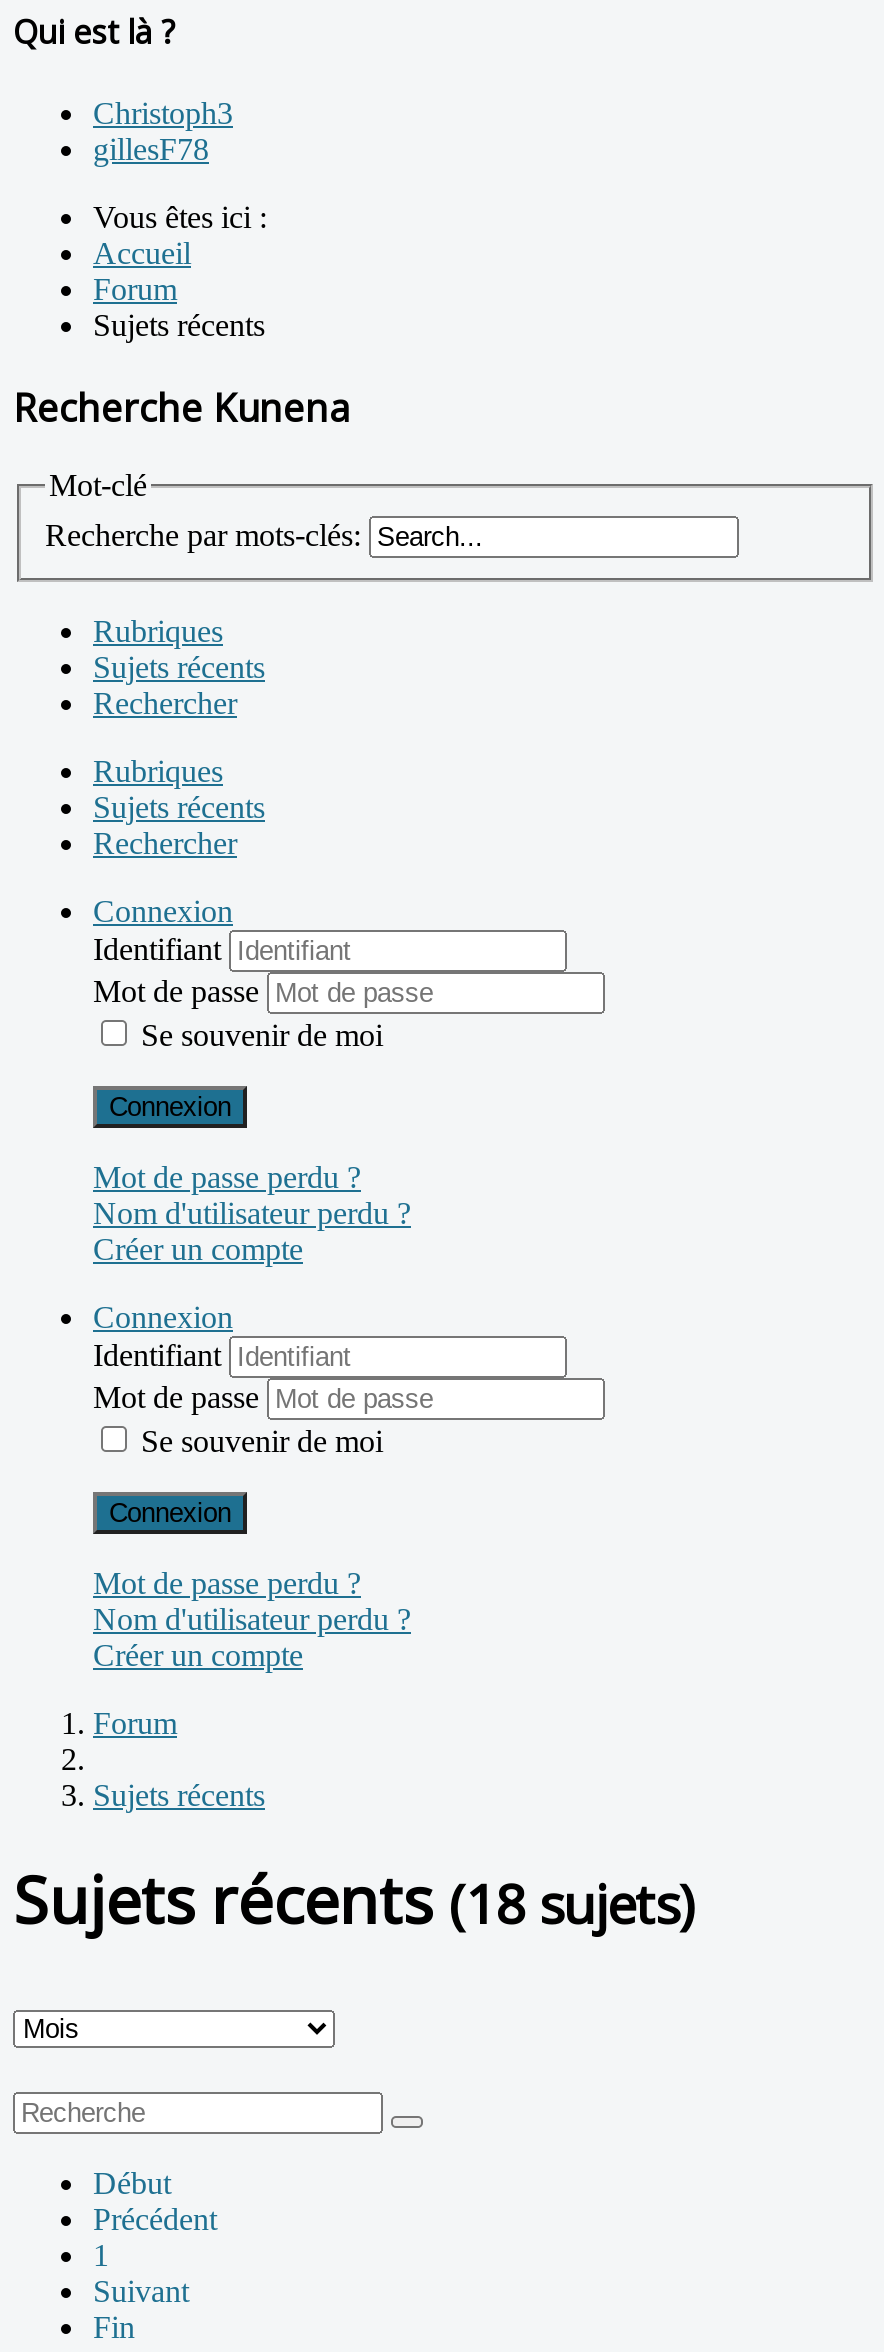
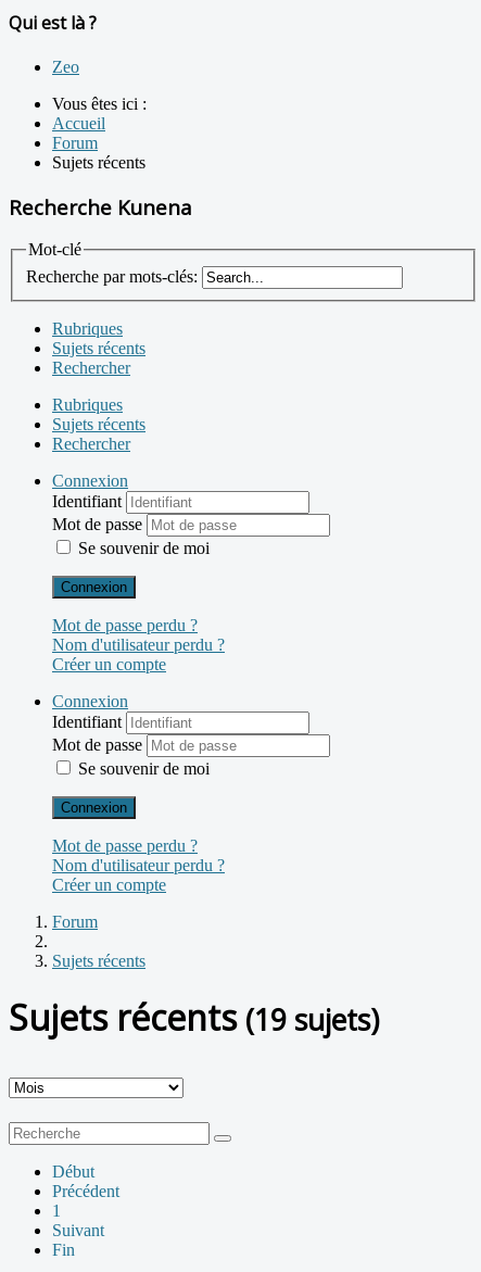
[93,96,233,166] Christoph3 | gillesF78 -> [52,57,79,76] Zeo
[13,1857,695,1943] Sujets récents (18 sujets) -> [9,994,379,1041] Sujets récents (19 sujets)

